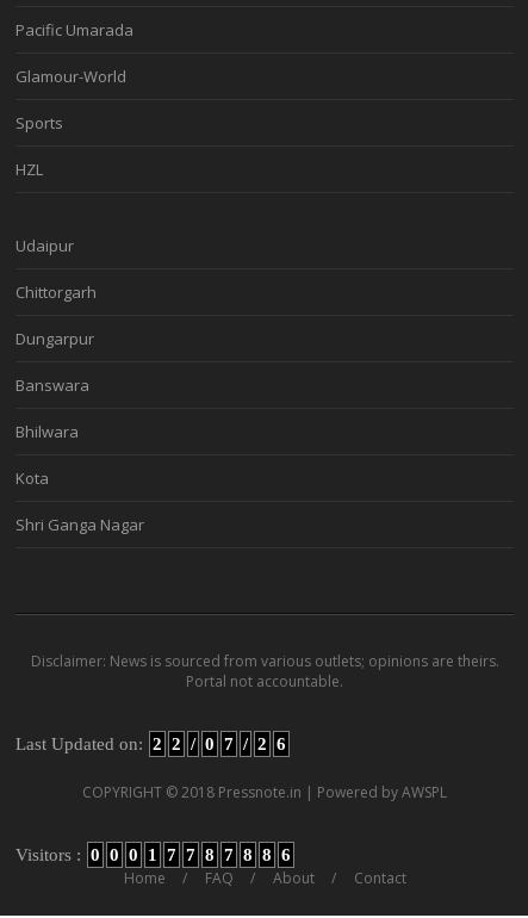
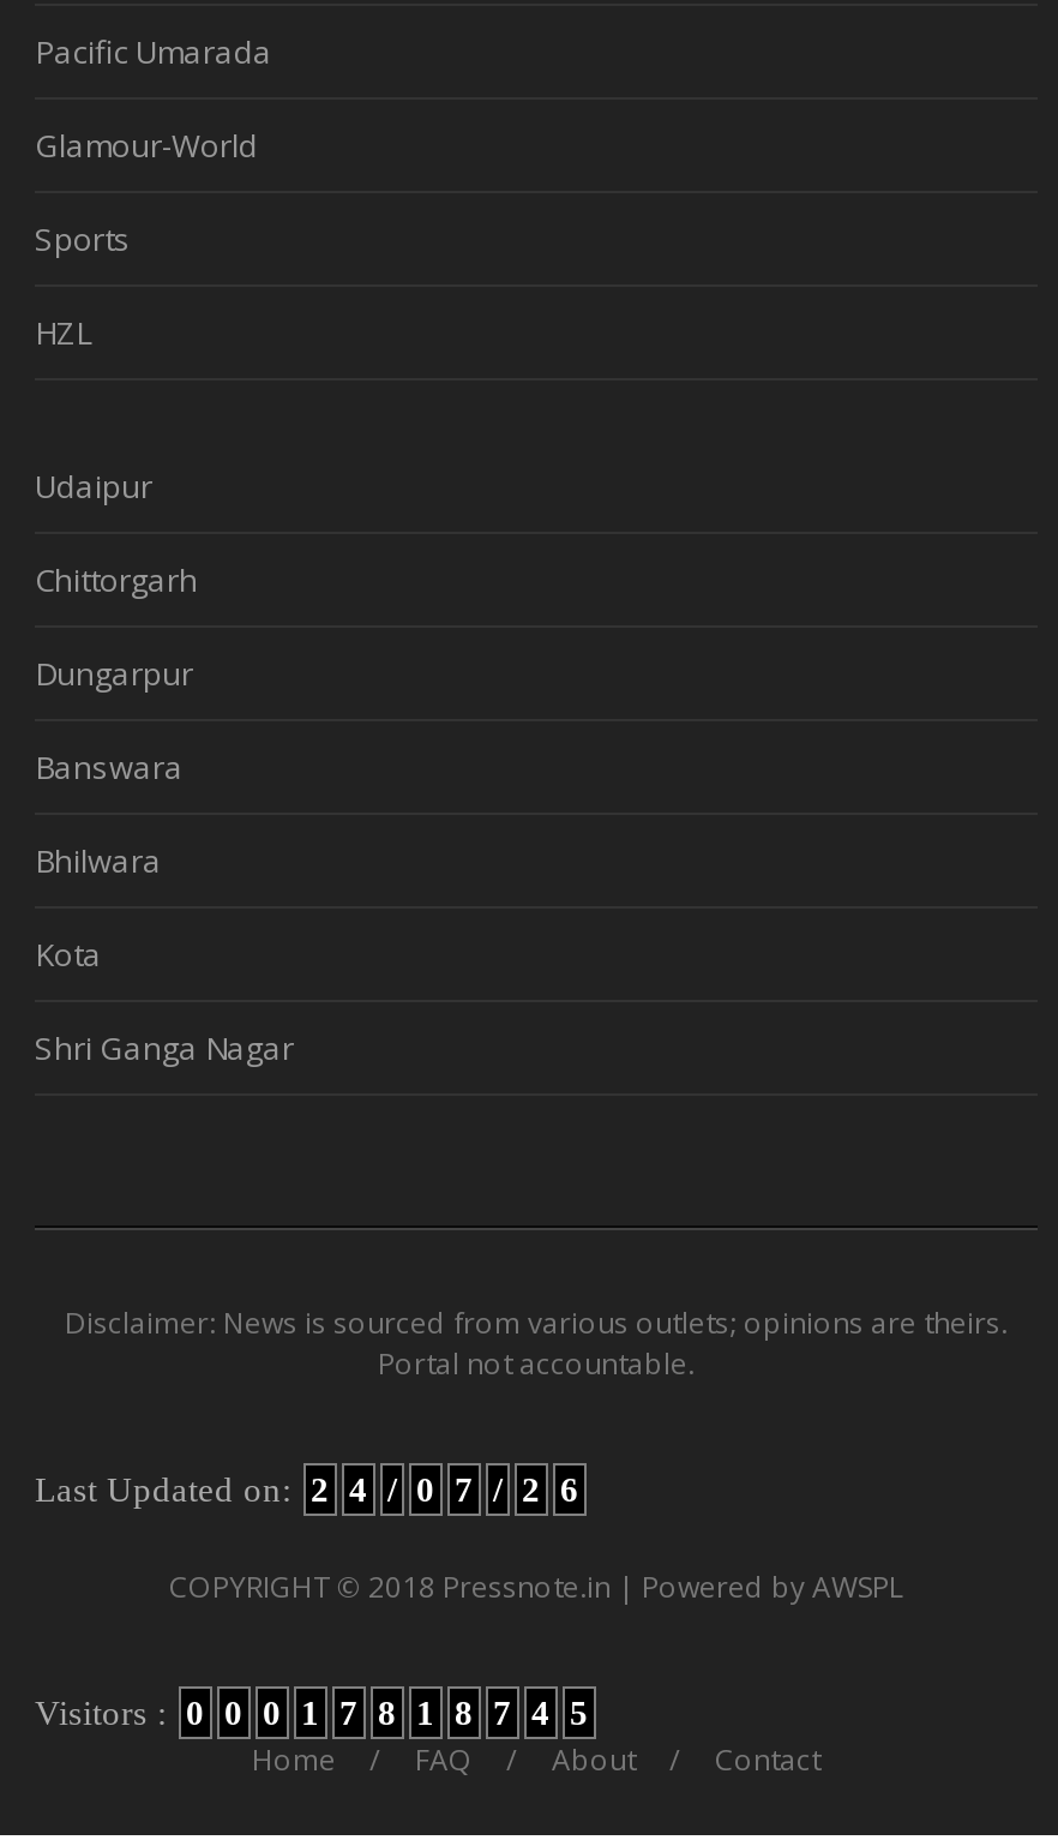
[15,734,286,753] Last Updated on: 2 2 / 0 7 / 2 6 -> [35,1469,579,1508] Last Updated on: 2 4 / 0 7 / 2 6
[15,845,291,864] Visitors : 0 0 0 1 7 7 8 7 8 8 6 -> [35,1693,589,1731] Visitors : 0 0 0 1 7 8 1 8 7 4 5

